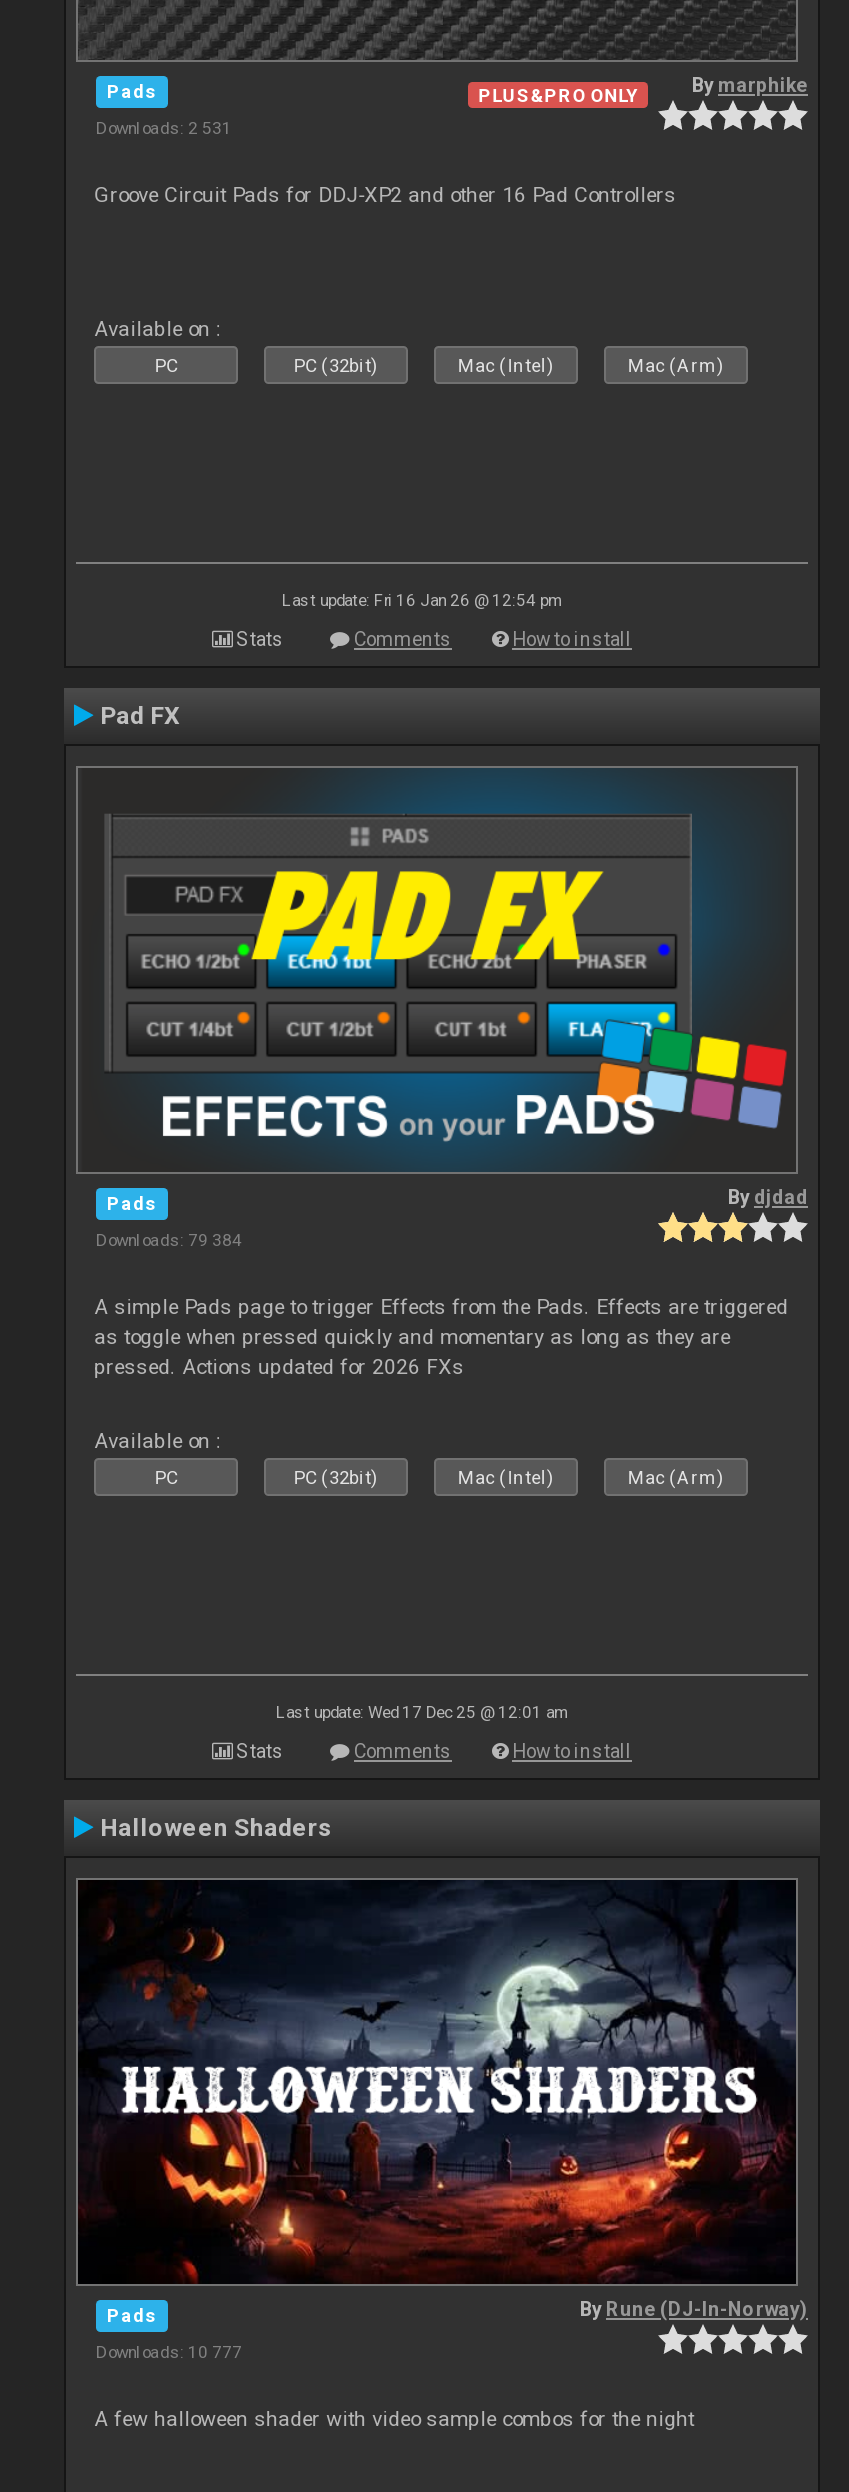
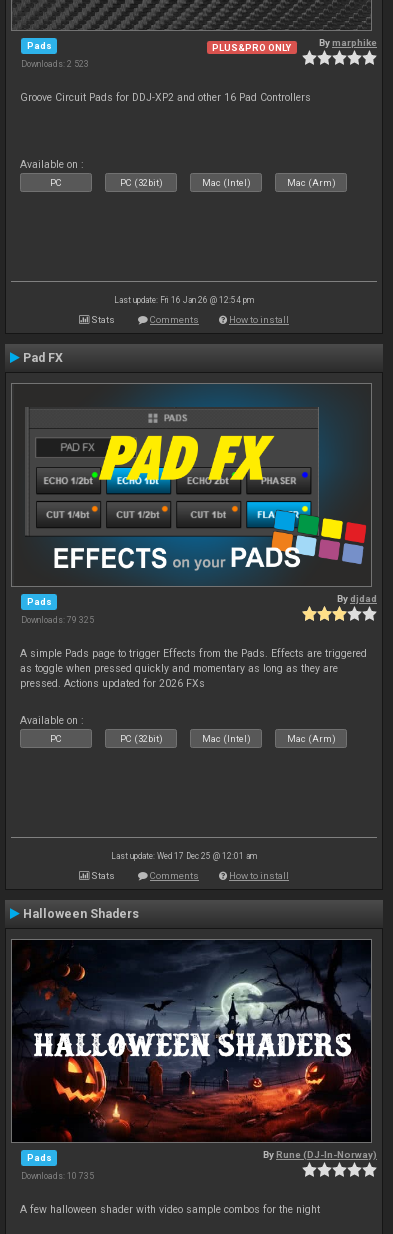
[96,117,232,137] Downloads: 2 531 -> [21,59,89,69] Downloads: 2 523
[96,1229,242,1249] Downloads: 79 384 -> [21,615,94,625] Downloads: 79 325
[96,2341,242,2361] Downloads: 10 777 -> [21,1171,94,1181] Downloads: 10 735

